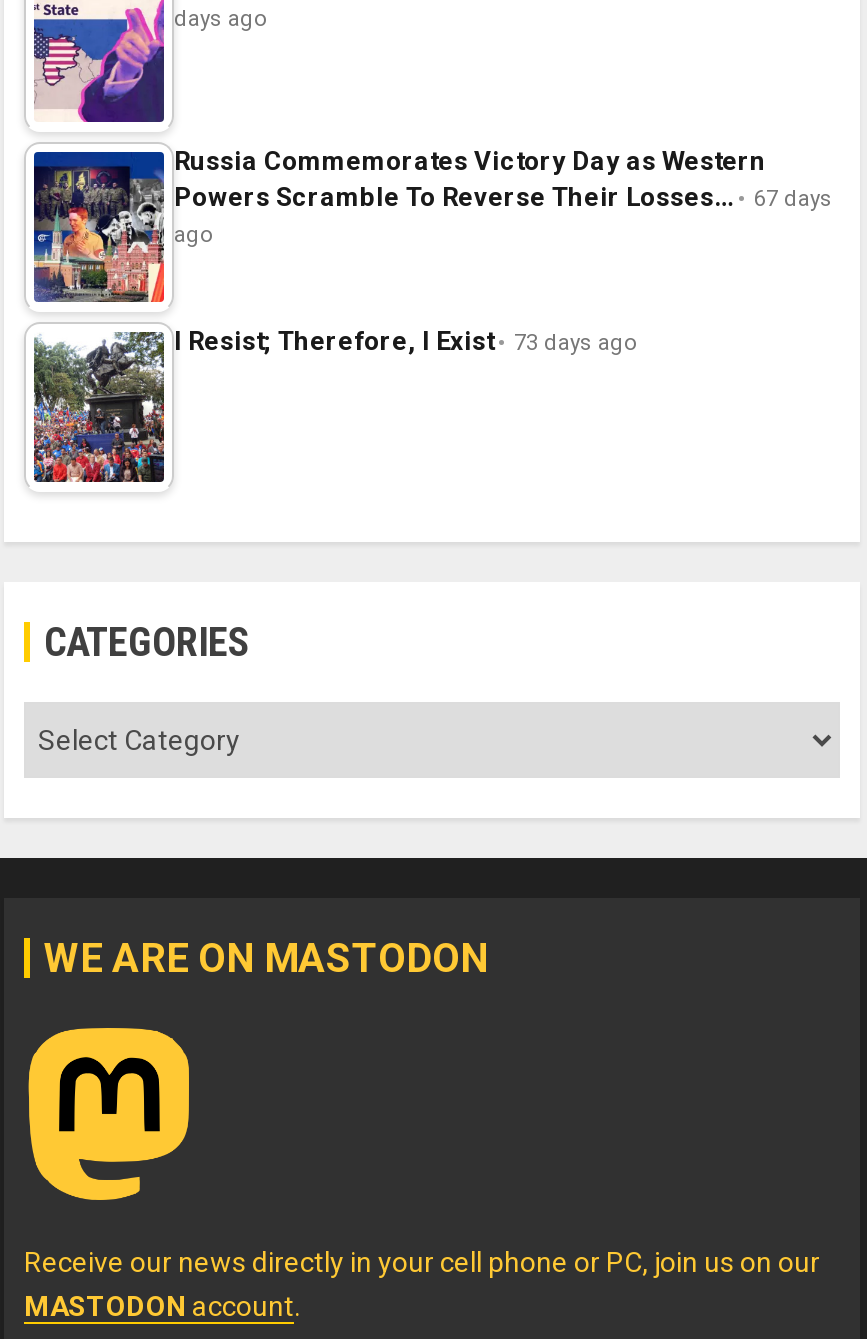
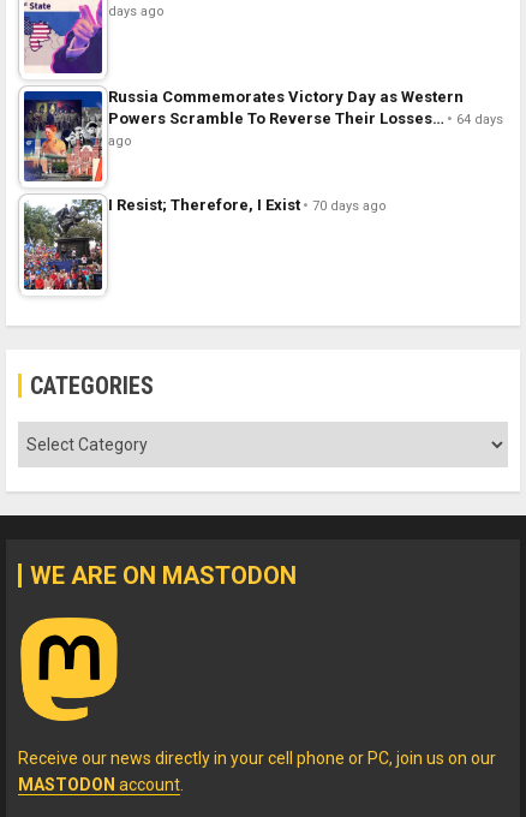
[174,183,832,213] Powers Scramble To Reverse Their Losses… 67 days -> [108,110,503,128] Powers Scramble To Reverse Their Losses… 64 days
[174,327,638,357] I Resist; Therefore, I Exist 73 days ago -> [108,196,387,214] I Resist; Therefore, I Exist 70 days ago

